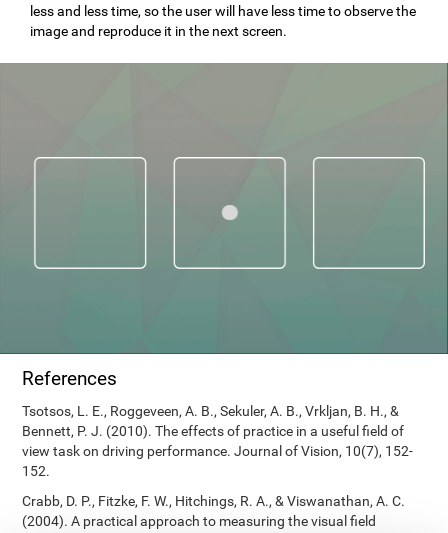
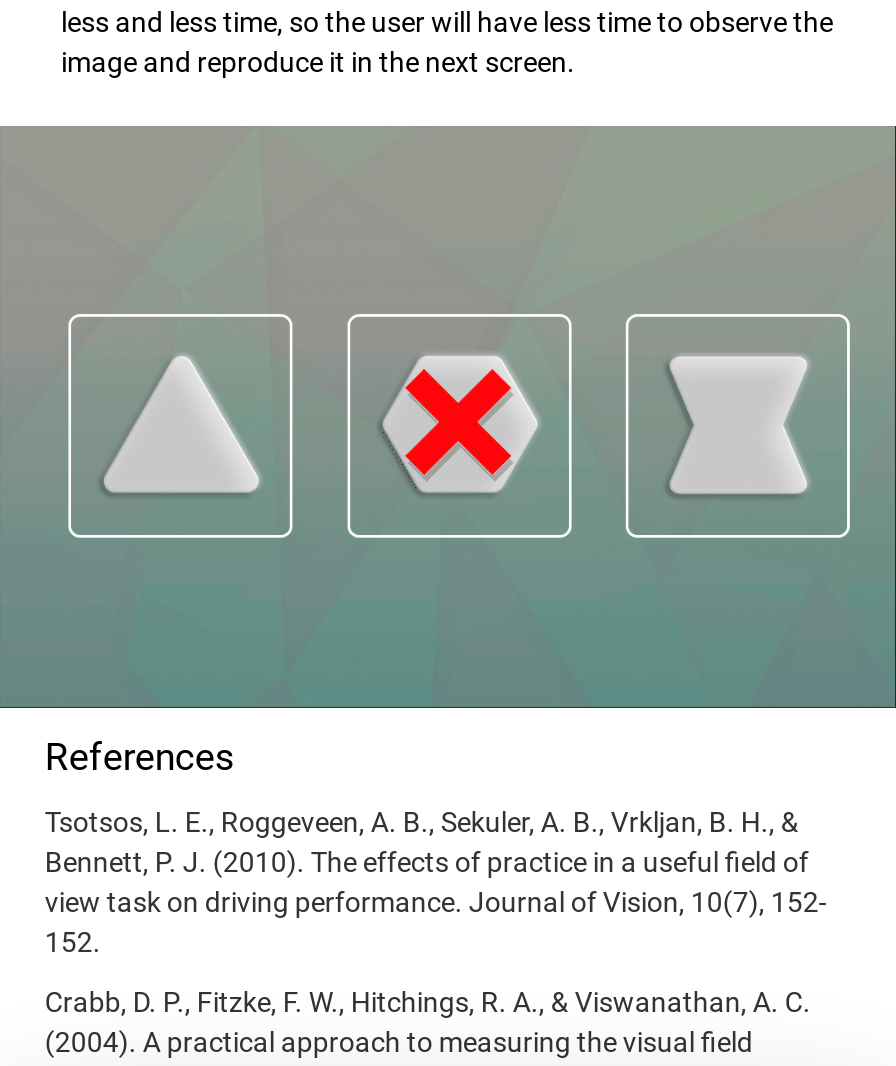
none -> [102,354,262,494] [image]
none -> [380,352,542,494] [image]
none -> [666,354,810,496] [image]

